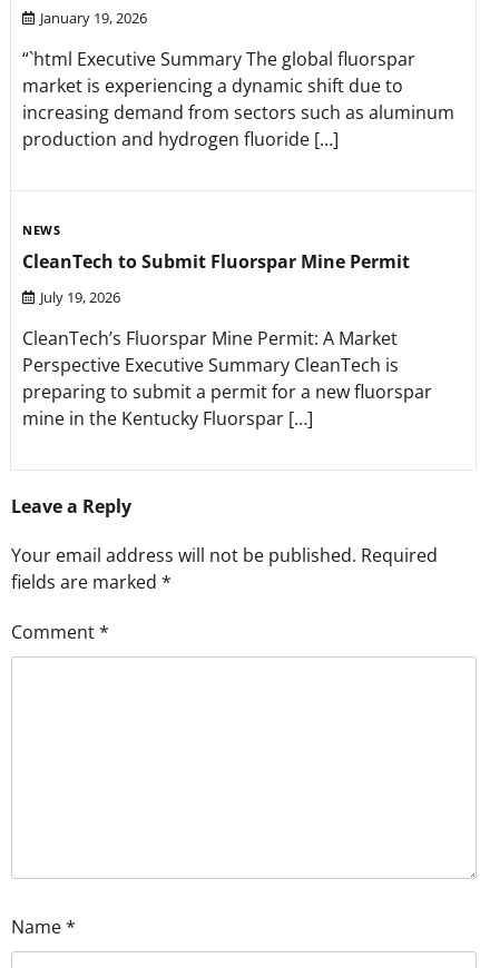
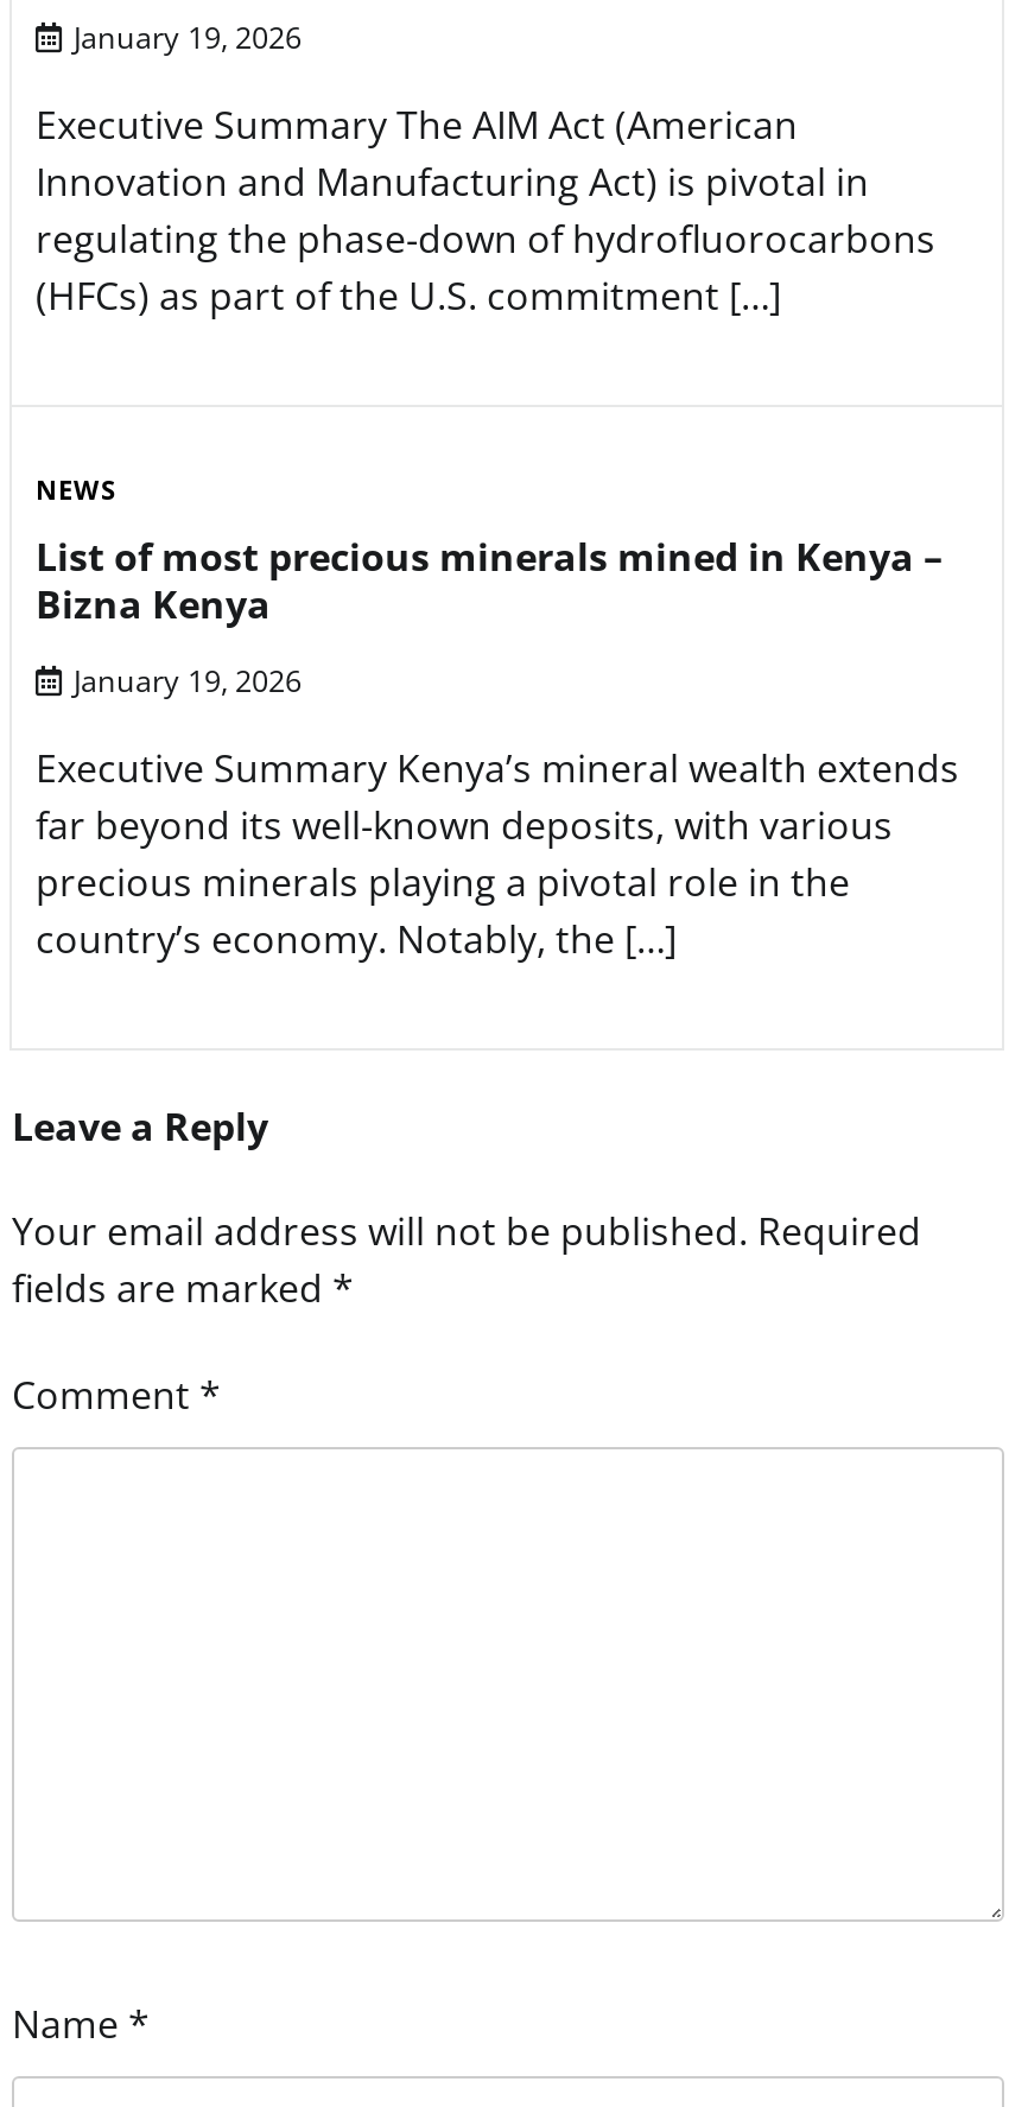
[22,46,454,151] “`html Executive Summary The global fluorspar | market is experiencing a dynamic shift due to | increasing demand from sectors such as aluminum | production and hydrogen fluoride […] -> [36,98,935,321] Executive Summary The AIM Act (American | Innovation and Manufacturing Act) is pivotal in | regulating the phase-down of hydrofluorocarbons | (HFCs) as part of the U.S. commitment […]
[22,249,410,274] CleanTech to Submit Fluorspar Mine Permit -> [36,530,943,630] List of most precious minerals mined in Kenya – | Bizna Kenya
[40,287,120,307] July 19, 2026 -> [74,660,302,702] January 19, 2026
[22,326,432,431] CleanTech’s Fluorspar Mine Permit: A Market | Perspective Executive Summary CleanTech is | preparing to submit a permit for a new fluorspar | mine in the Kentucky Fluorspar […] -> [36,743,959,966] Executive Summary Kenya’s mineral wealth extends | far beyond its well-known deposits, with various | precious minerals playing a pivotal role in the | country’s economy. Notably, the […]

